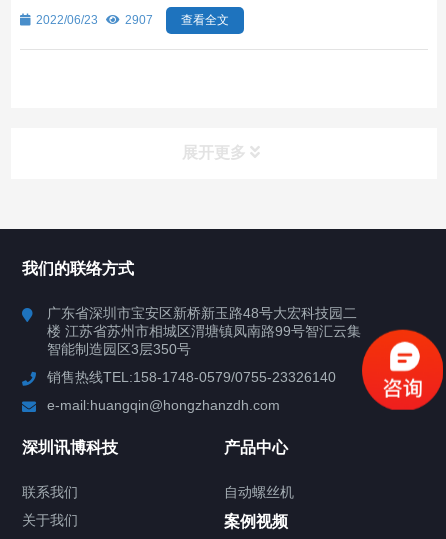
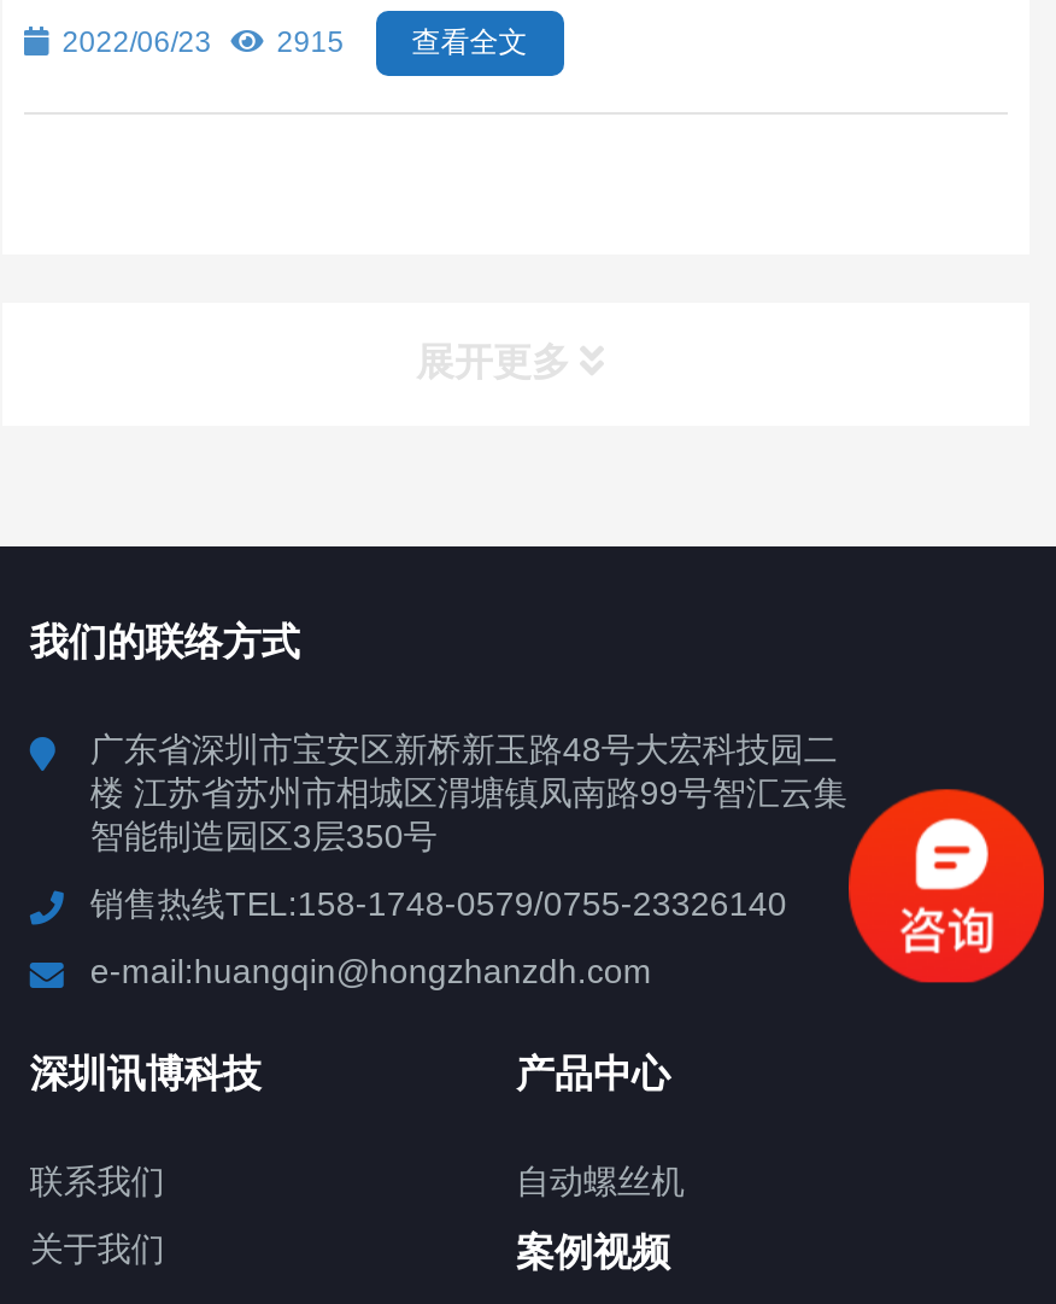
[36,13,229,27] 2022/06/23 2907 查看全文 -> [62,25,527,59] 2022/06/23 2915 查看全文

